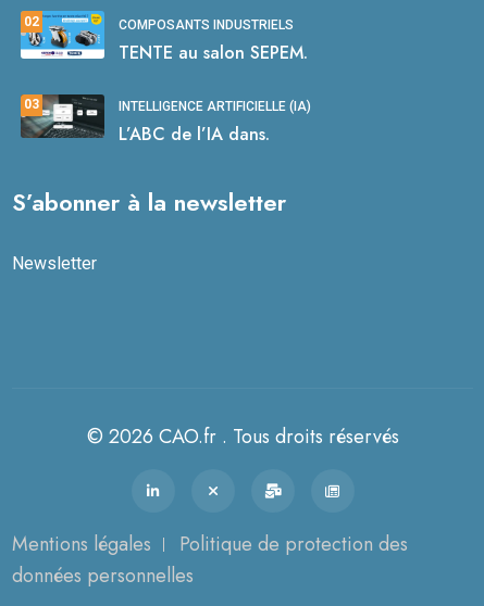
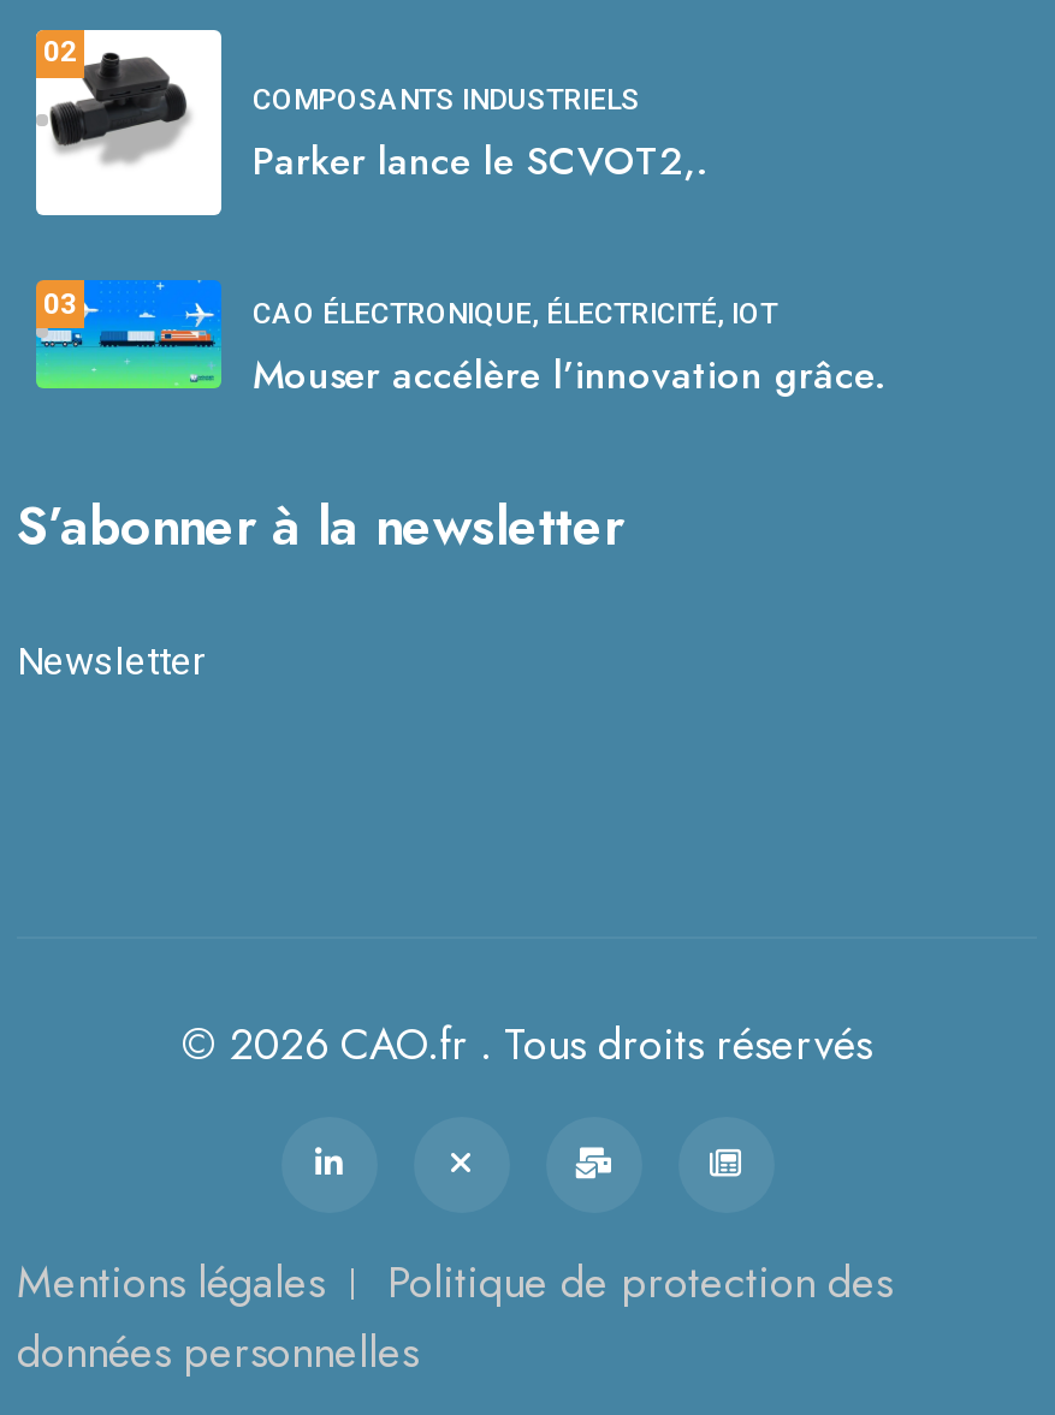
[21,10,308,65] [image] | TENTE au salon SEPEM. -> [34,26,705,219] [image] | Parker lance le SCVOT2,.
[20,93,311,147] [image] | INTELLIGENCE ARTIFICIELLE (IA) | L’ABC de l’IA dans. -> [34,279,883,402] [image] | CAO ÉLECTRONIQUE, ÉLECTRICITÉ, IOT | Mouser accélère l’innovation grâce.

